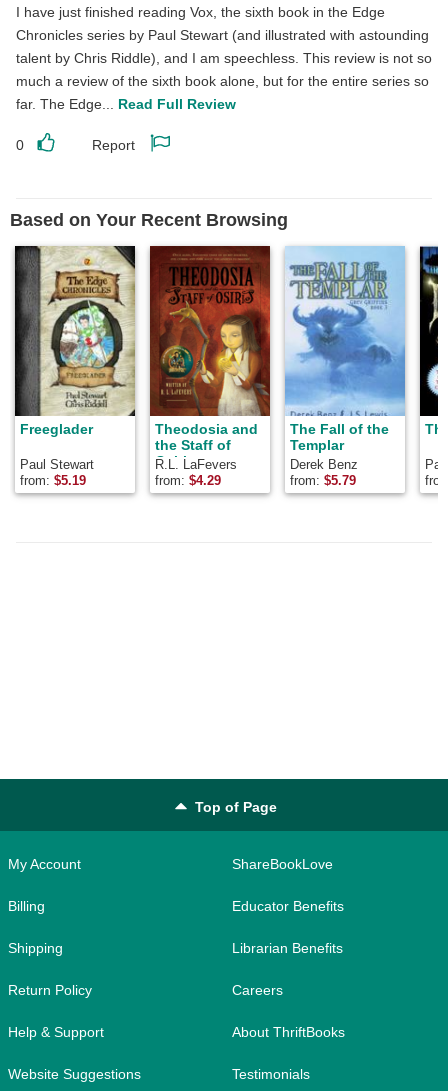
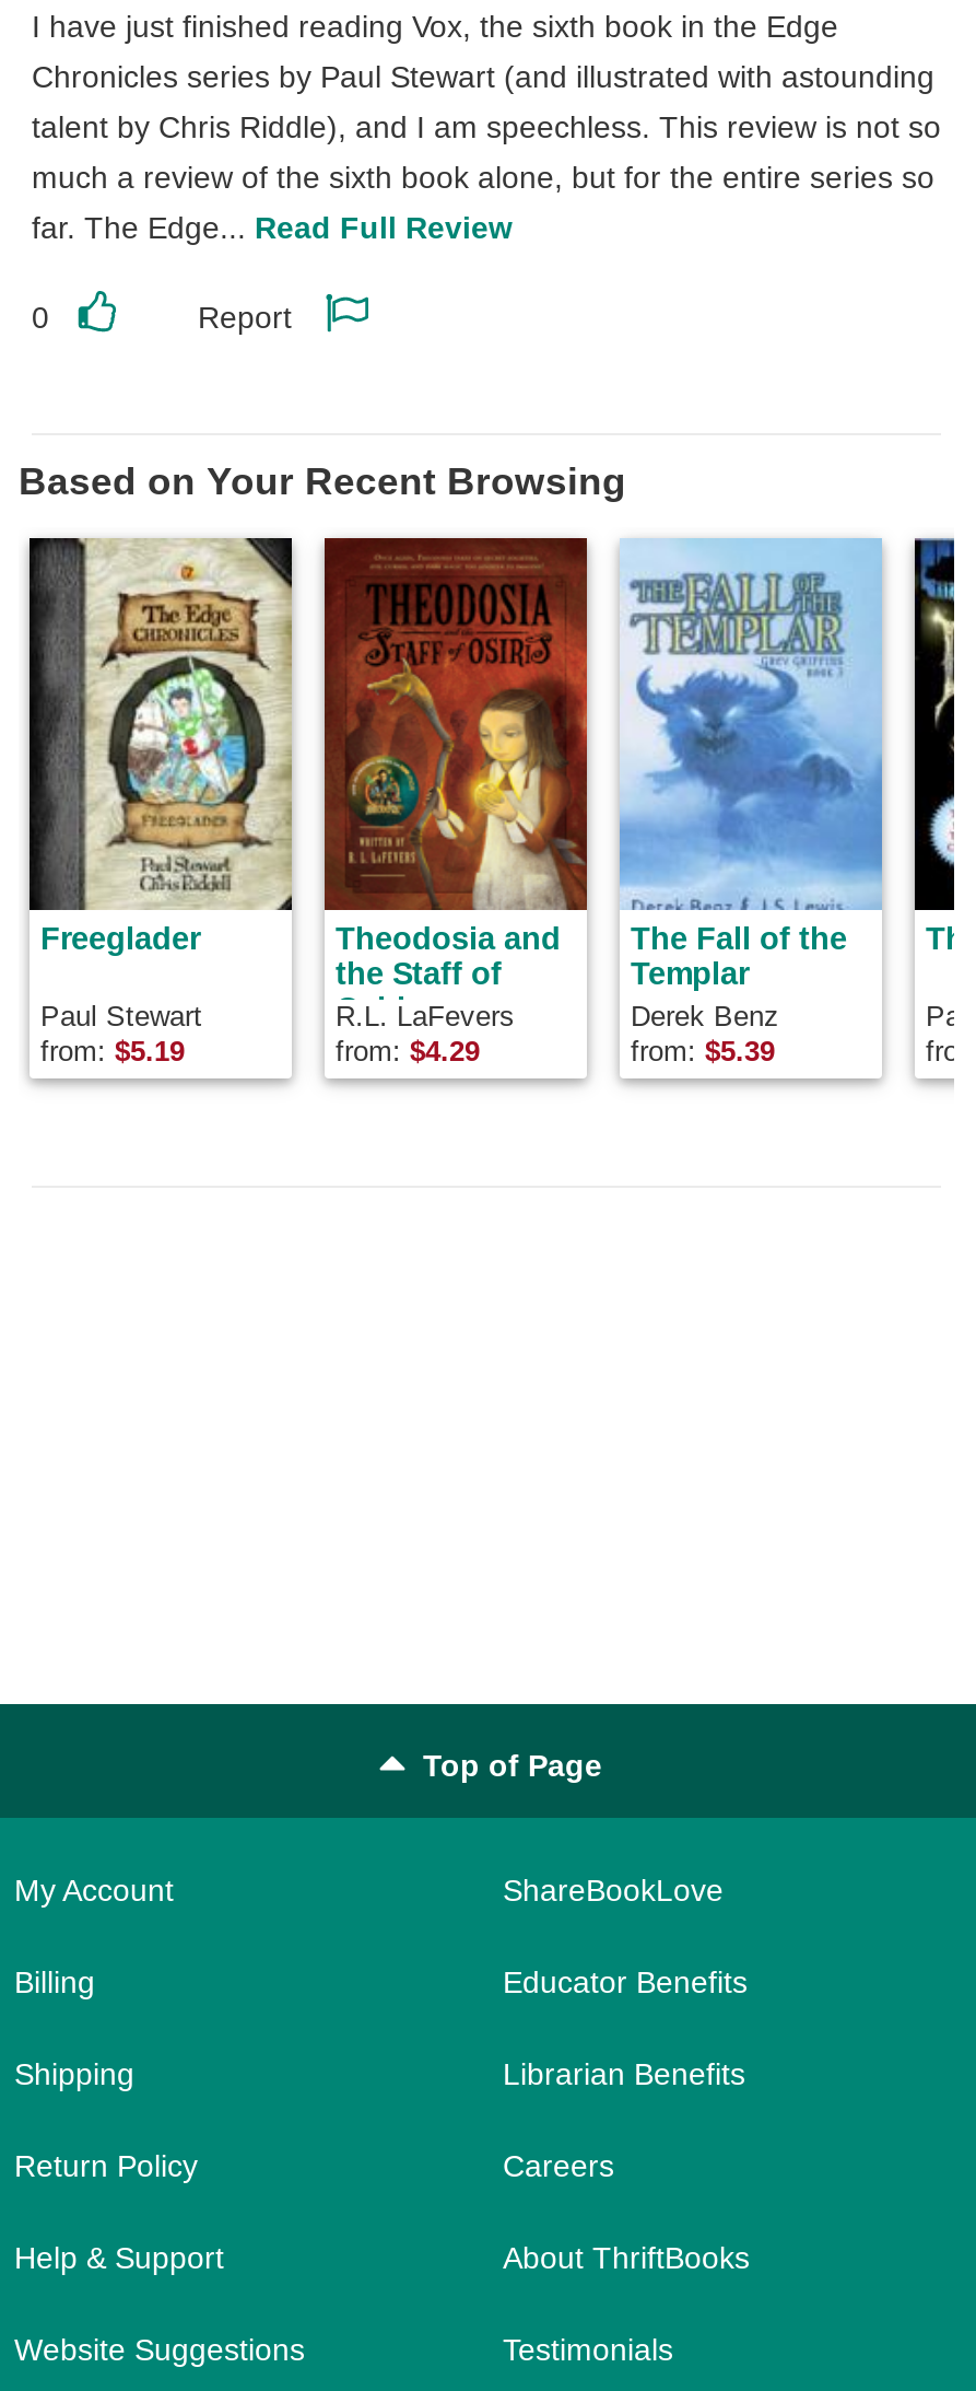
[290,473,356,488] from: $5.79 -> [631,1035,775,1068] from: $5.39

